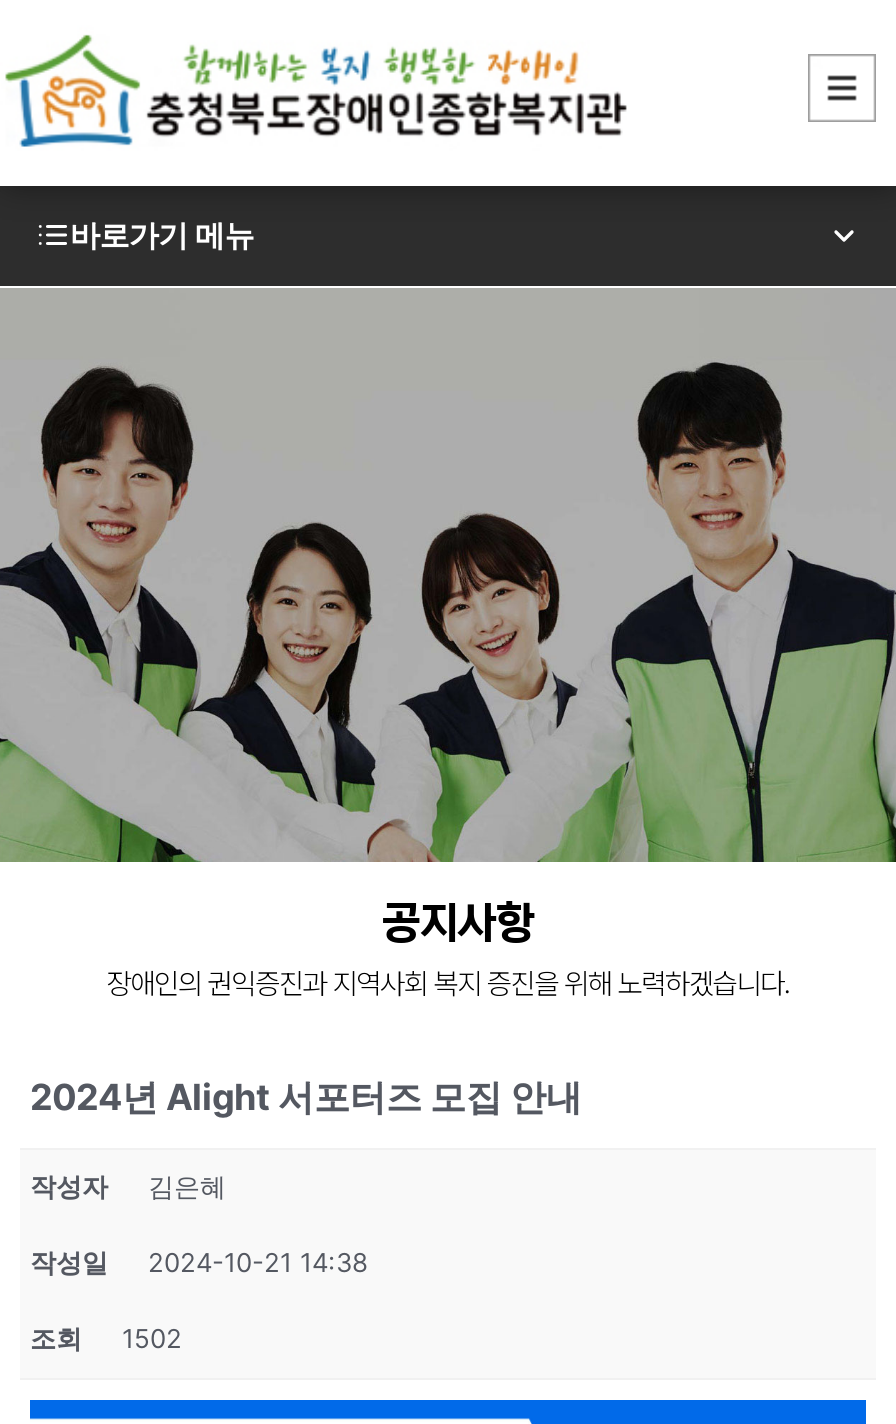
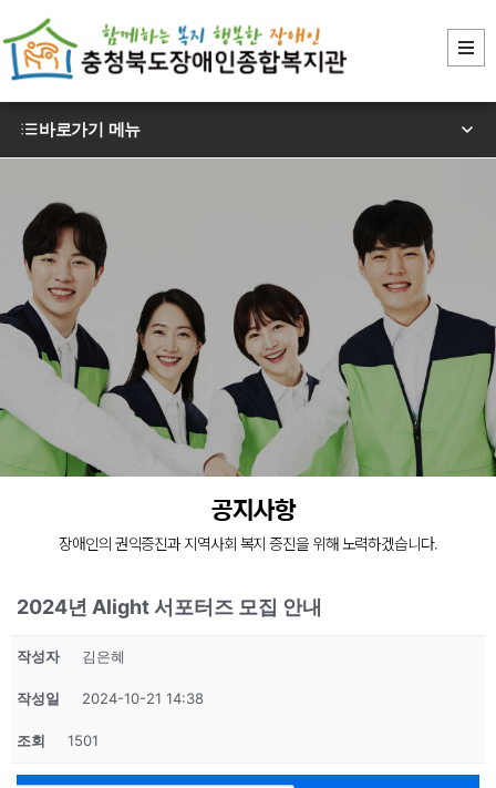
[30,1323,182,1355] 조회 1502 -> [17,732,99,750] 조회 1501

